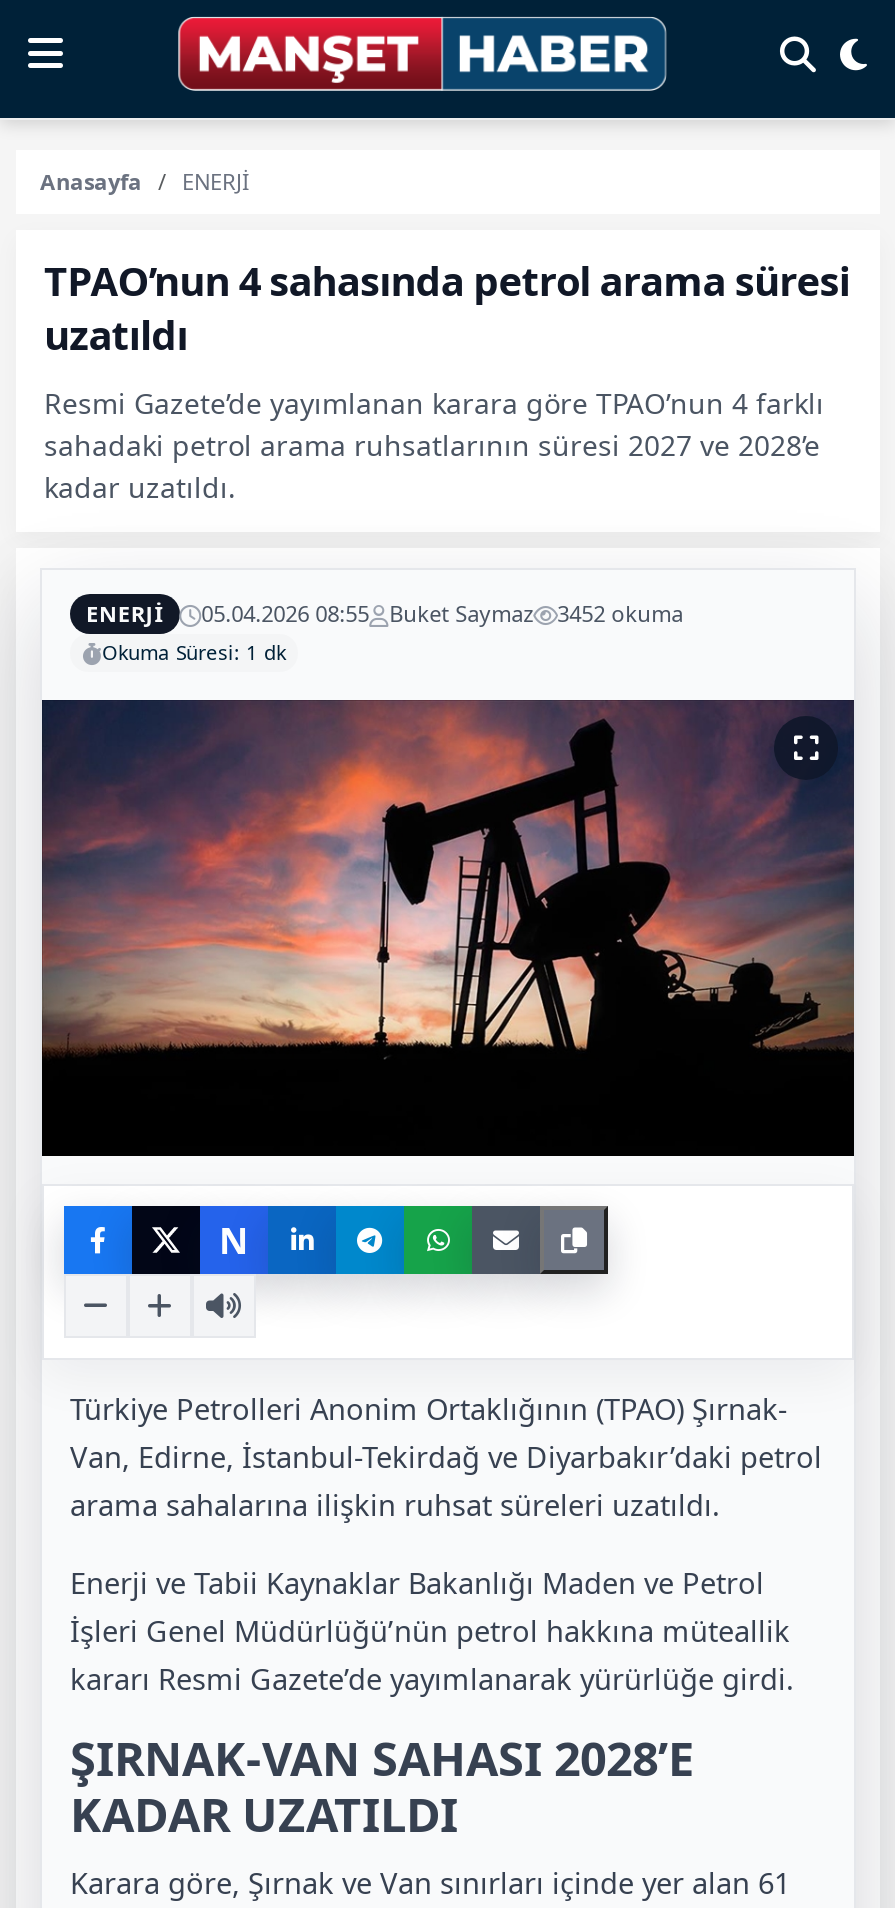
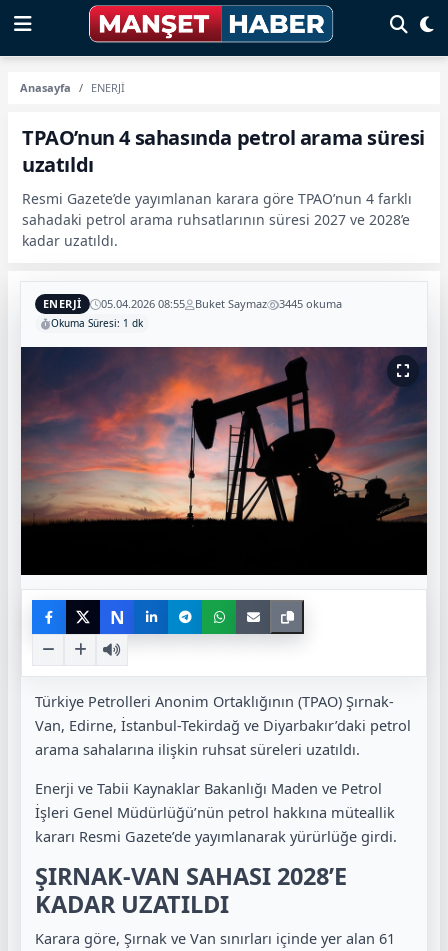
[86,598,683,628] ENERJİ 05.04.2026 08:55 Buket Saymaz 3452 okuma -> [43,296,342,311] ENERJİ 05.04.2026 08:55 Buket Saymaz 3445 okuma

